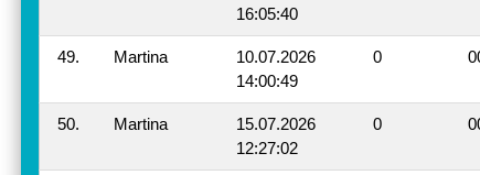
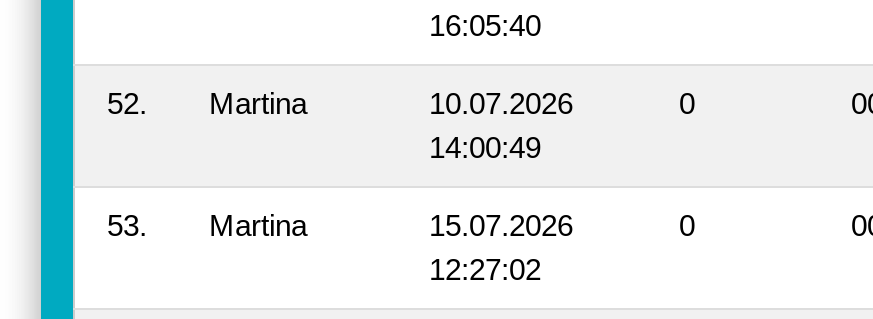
[57,47,168,66] 49. Martina -> [107,86,307,120] 52. Martina
[57,114,168,133] 50. Martina -> [107,208,307,242] 53. Martina

